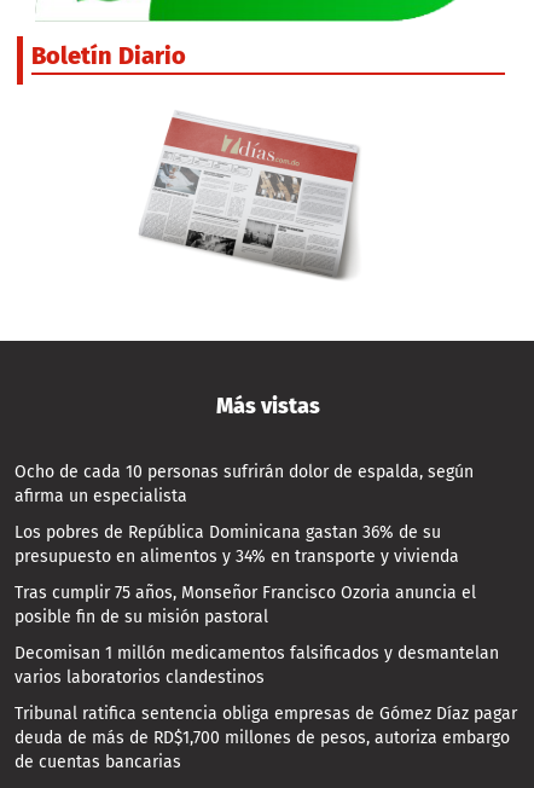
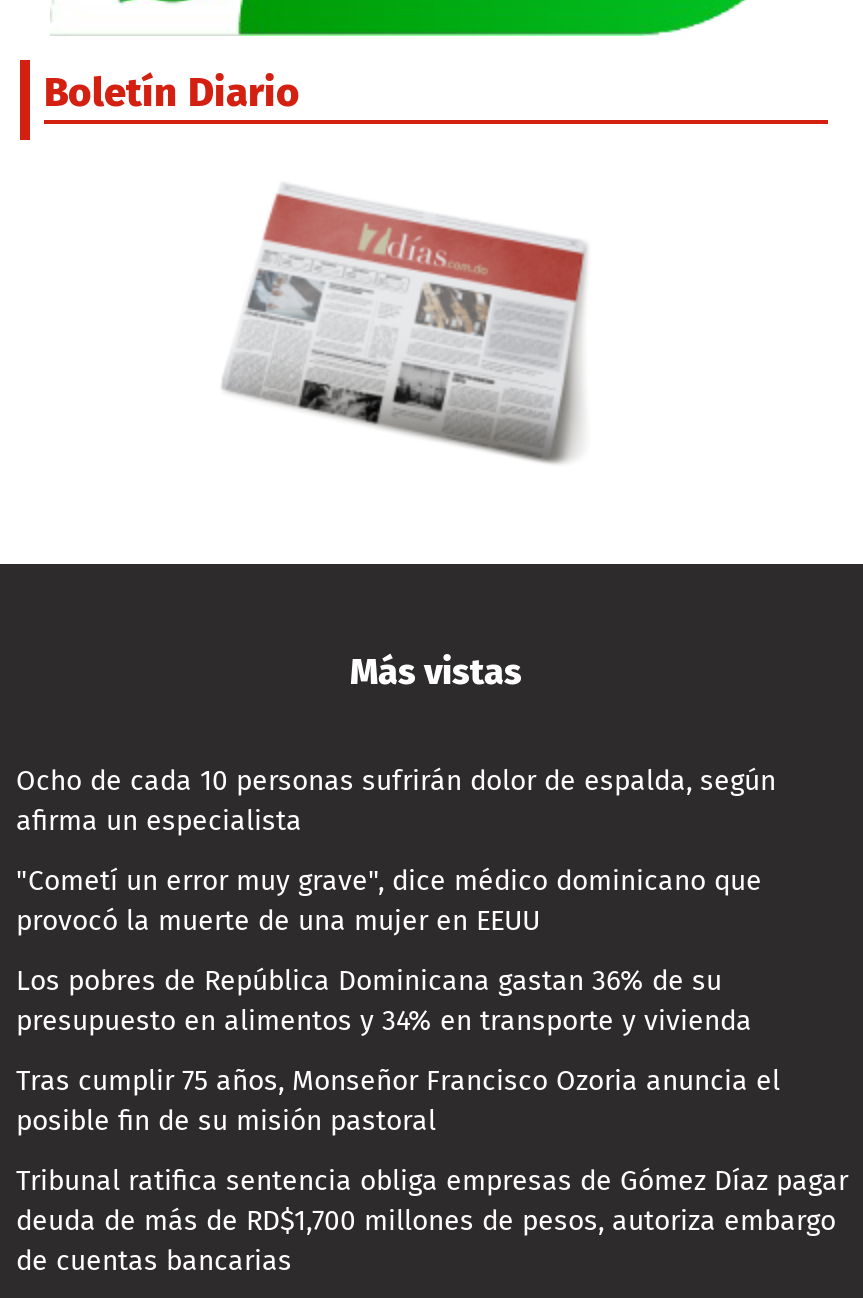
none -> [16,863,762,937] "Cometí un error muy grave", dice médico dominicano que | provocó la muerte de una mujer en EEUU
moved [14,522,476,627] -> [16,963,780,1137]: Los pobres de República Dominicana gastan 36% de su | presupuesto en alimentos y 34% en transporte y vivienda | Tras cumplir 75 años, Monseñor Francisco Ozoria anuncia el | posible fin de su misión pastoral
[14,642,499,687] Decomisan 1 millón medicamentos falsificados y desmantelan | varios laboratorios clandestinos -> none

